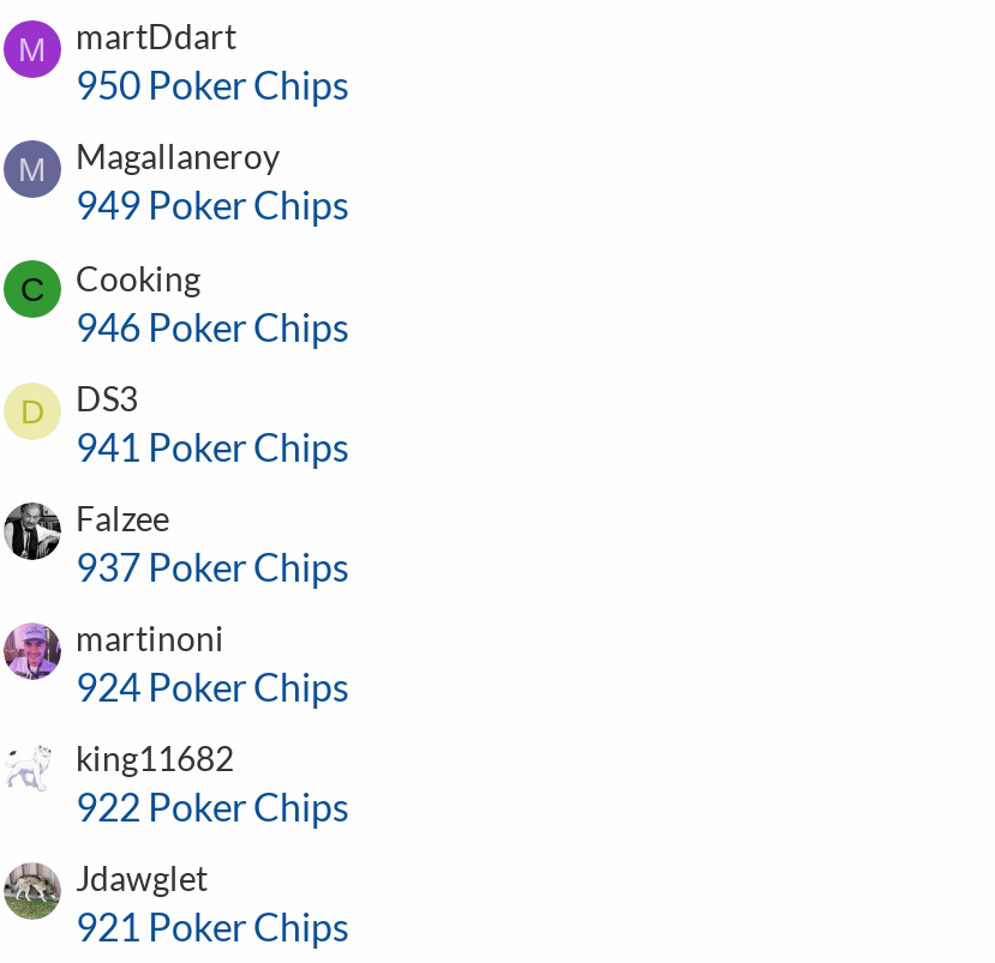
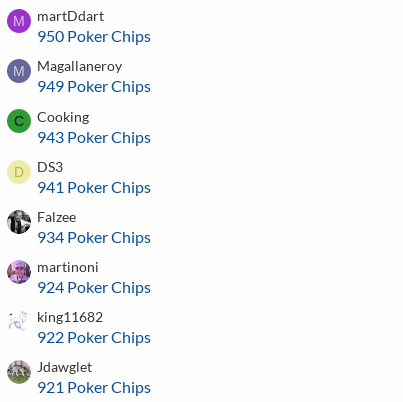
[76,302,349,348] 946 Poker Chips -> [37,126,151,145] 943 Poker Chips
[76,543,349,588] 937 Poker Chips -> [37,227,151,246] 934 Poker Chips

